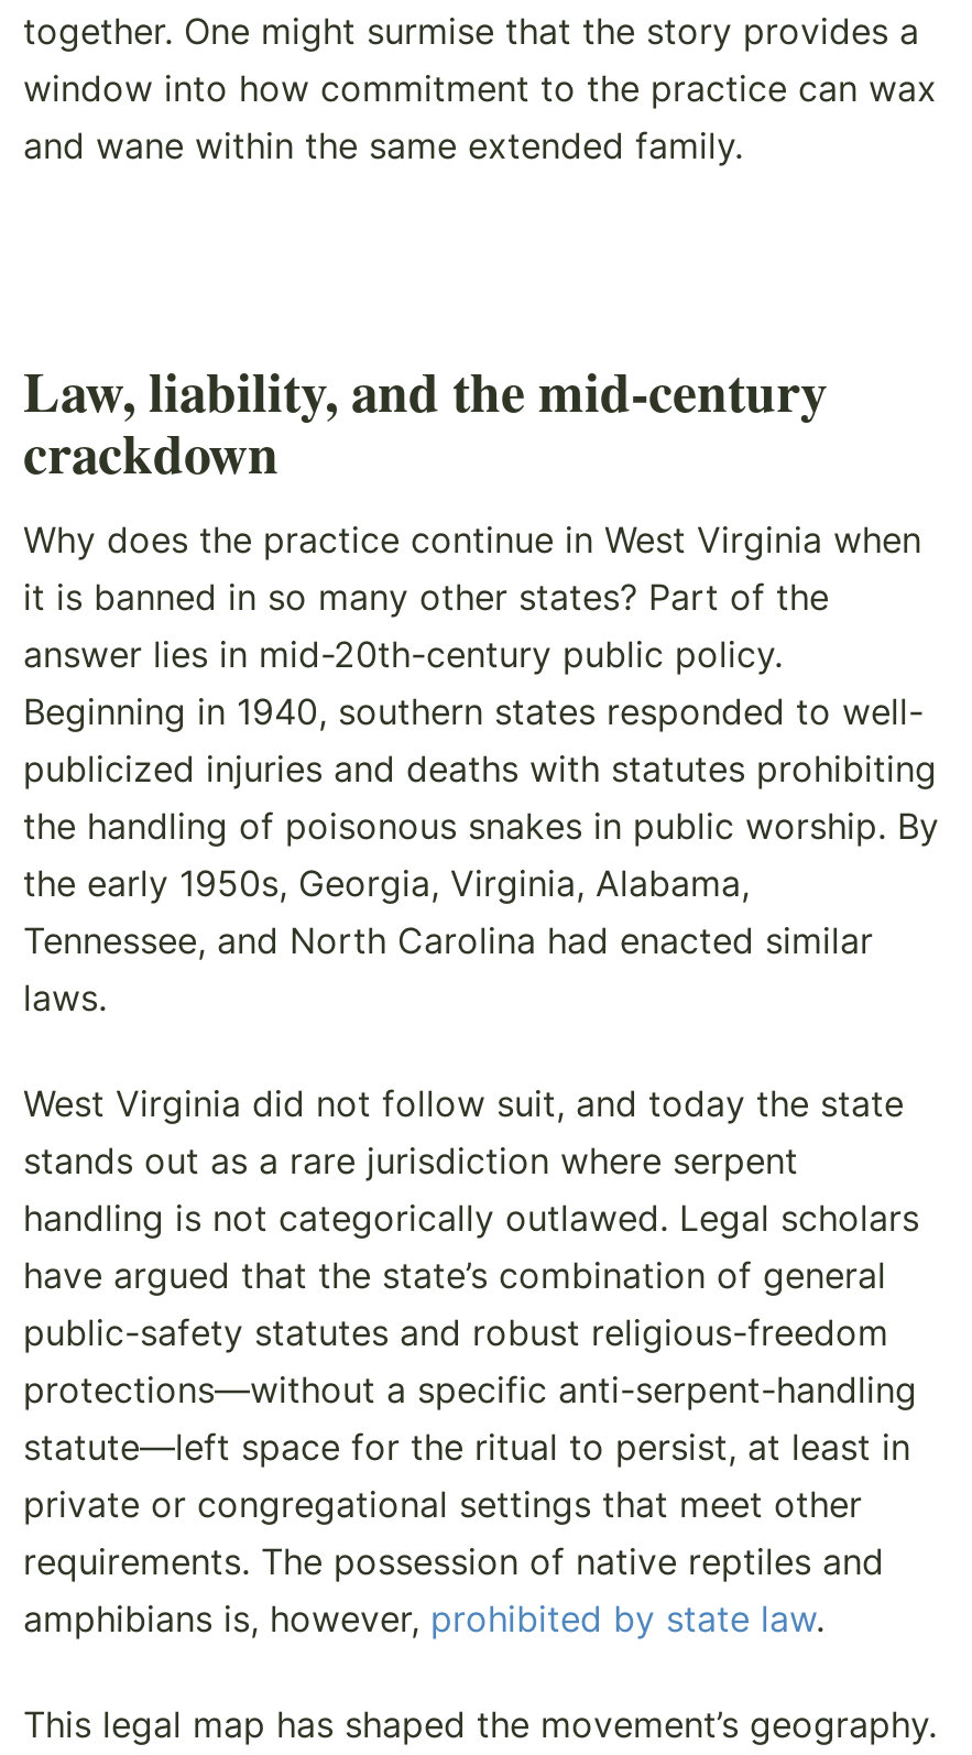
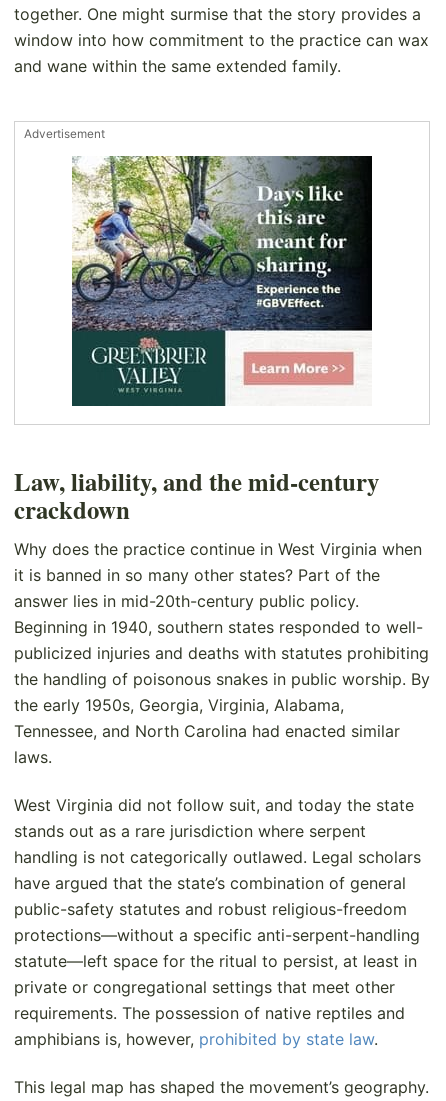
none -> [24,127,105,141] Advertisement
none -> [71,155,373,407] [image]

